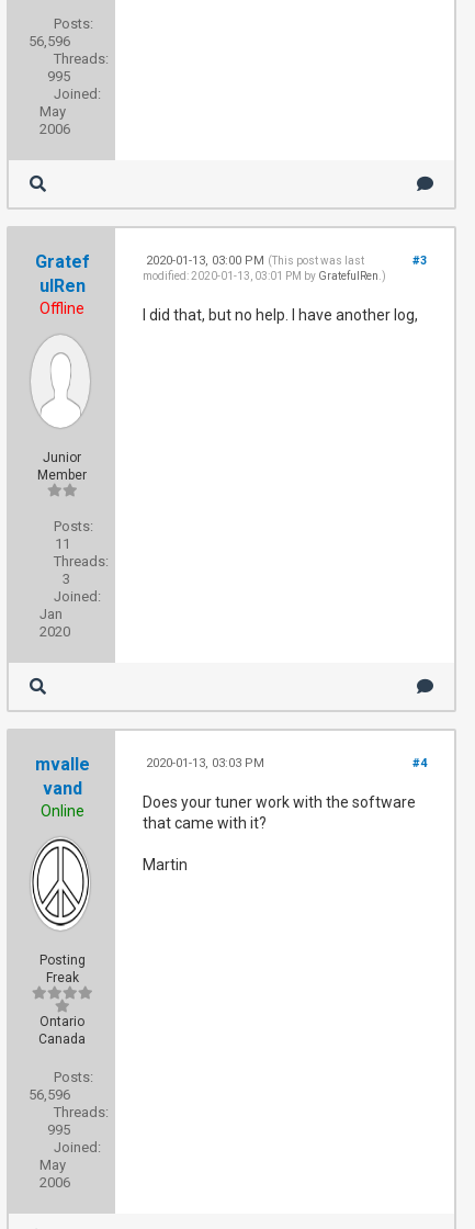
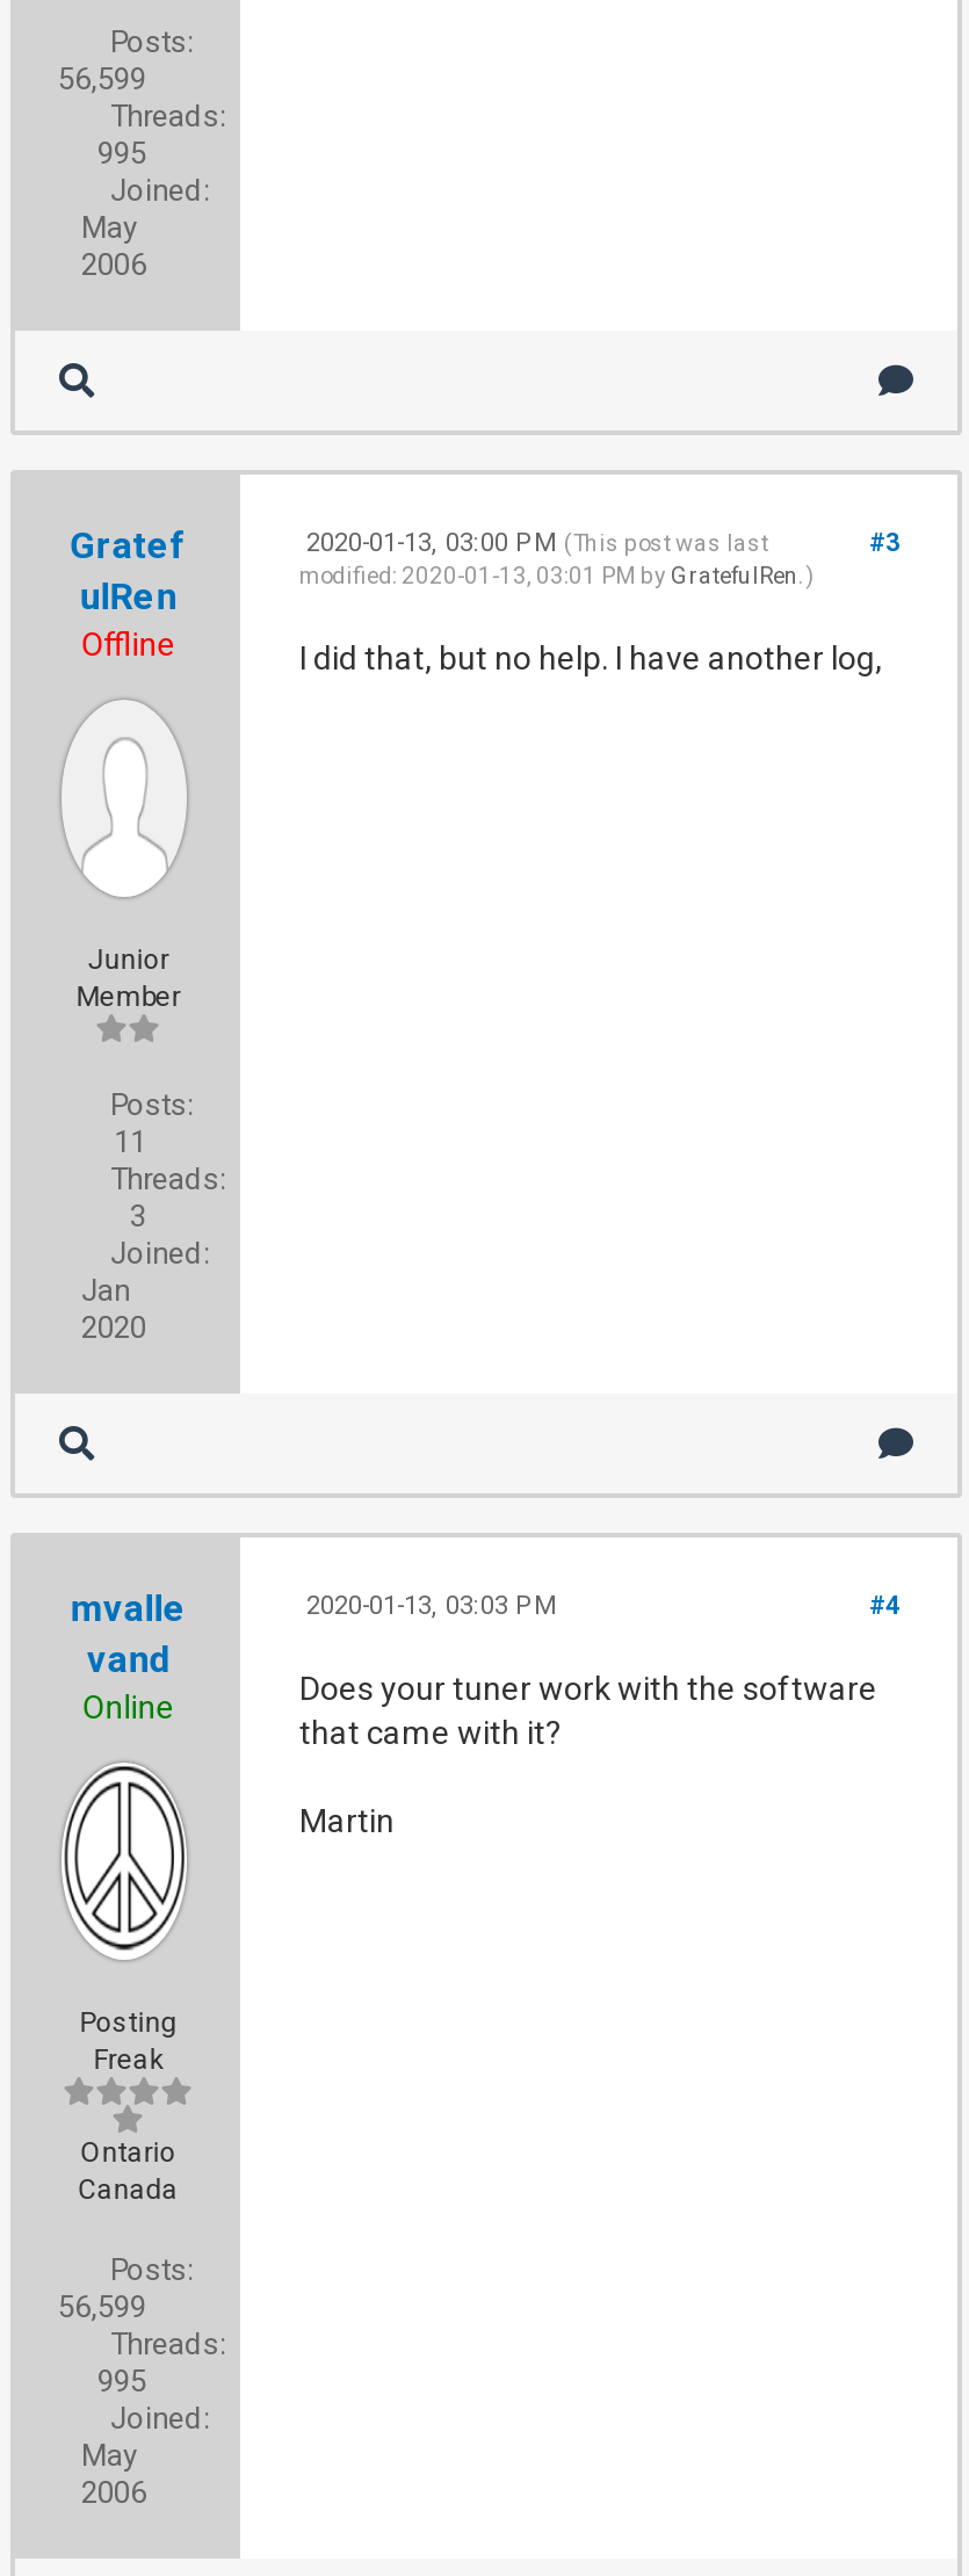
[29,33,71,49] 56,596 -> [58,61,146,96] 56,599
[29,1086,71,1103] 56,596 -> [58,2289,146,2324] 56,599

